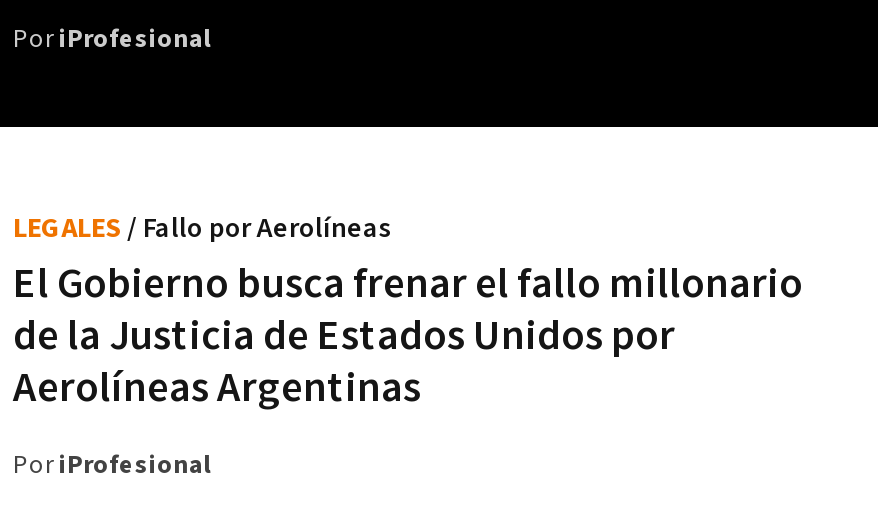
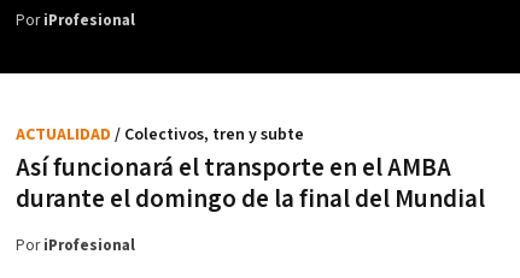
[13,210,391,246] LEGALES / Fallo por Aerolíneas -> [16,124,304,146] ACTUALIDAD / Colectivos, tren y subte
[13,256,803,414] El Gobierno busca frenar el fallo millonario | de la Justicia de Estados Unidos por | Aerolíneas Argentinas -> [16,152,485,216] Así funcionará el transporte en el AMBA | durante el domingo de la final del Mundial

